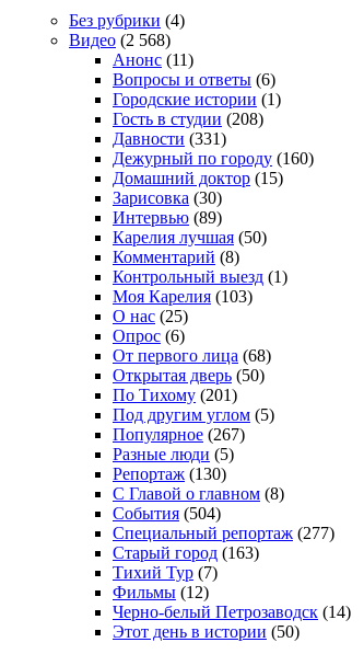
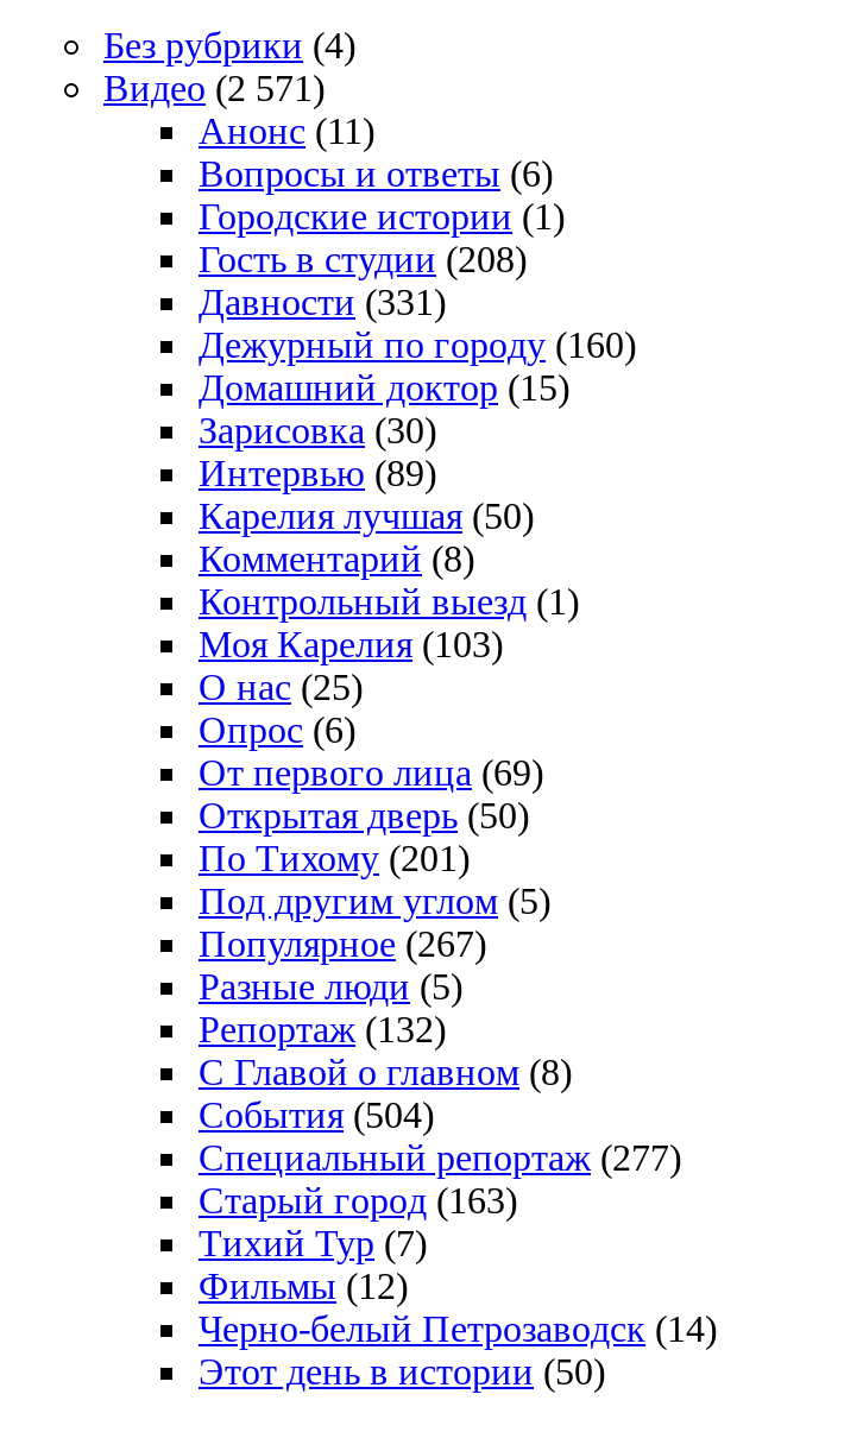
[69,30,171,49] Видео (2 568) -> [103,67,325,108] Видео (2 571)
[113,346,271,365] От первого лица (68) -> [199,752,543,792] От первого лица (69)
[113,464,226,483] Репортаж (130) -> [199,1008,446,1049] Репортаж (132)

